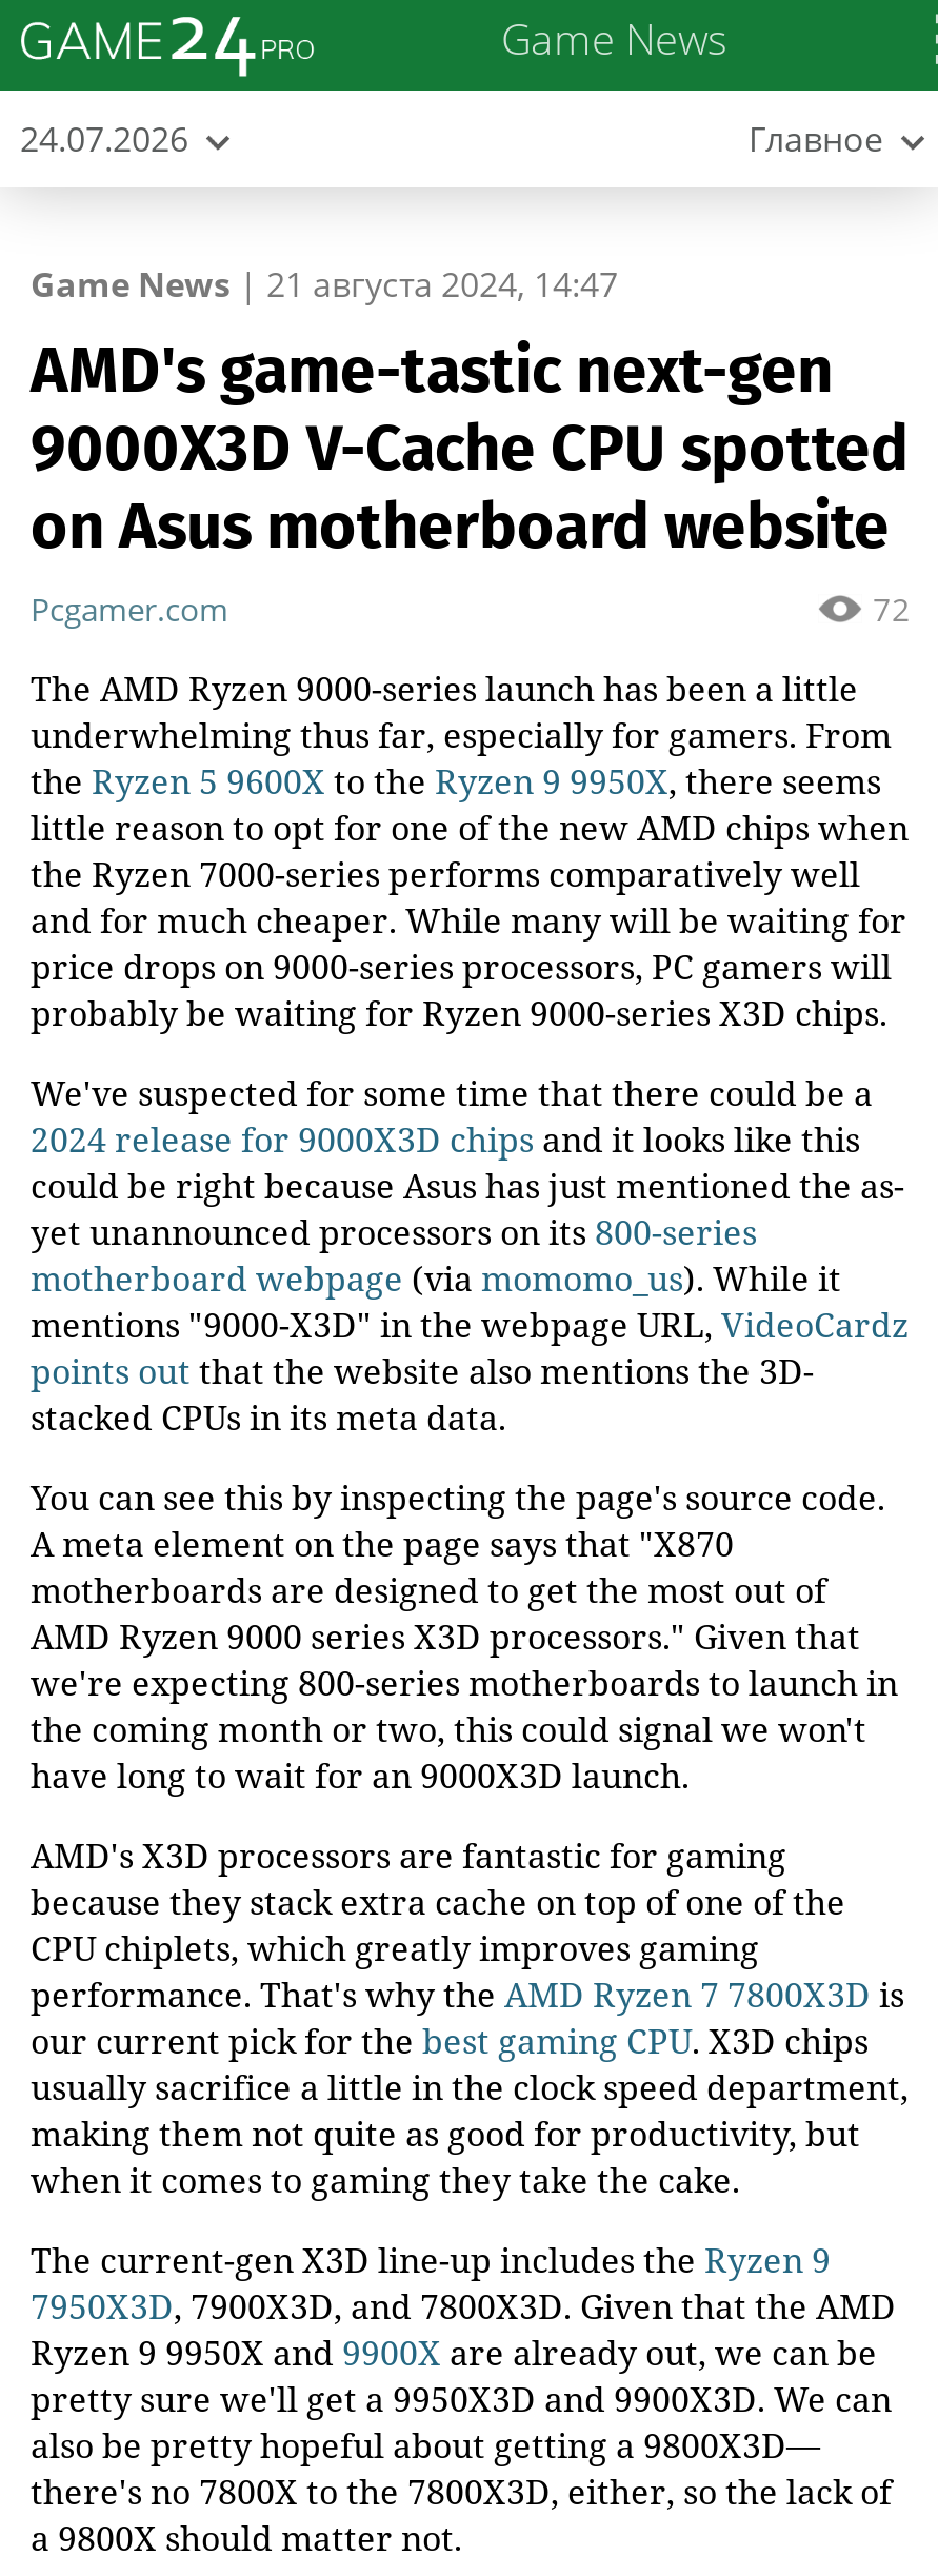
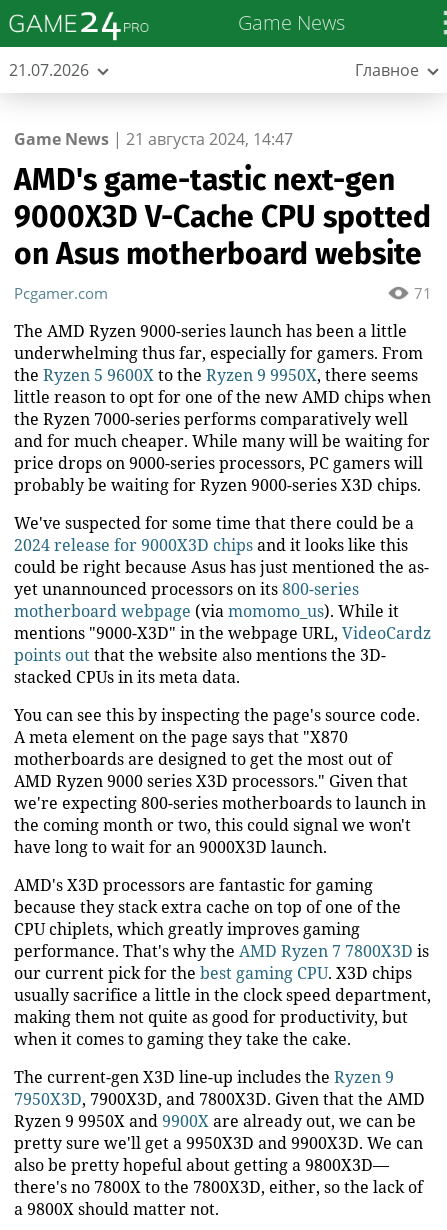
[20,115,188,161] 24.07.2026 -> [9,58,89,80] 21.07.2026
[873,588,911,630] 72 -> [414,283,432,303] 71

